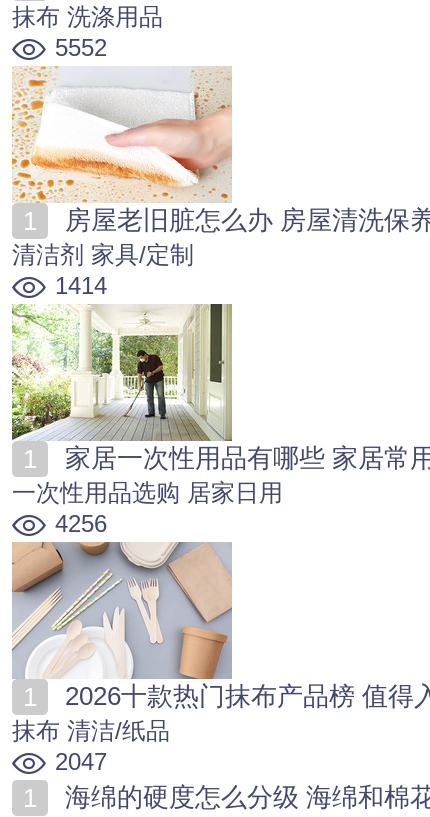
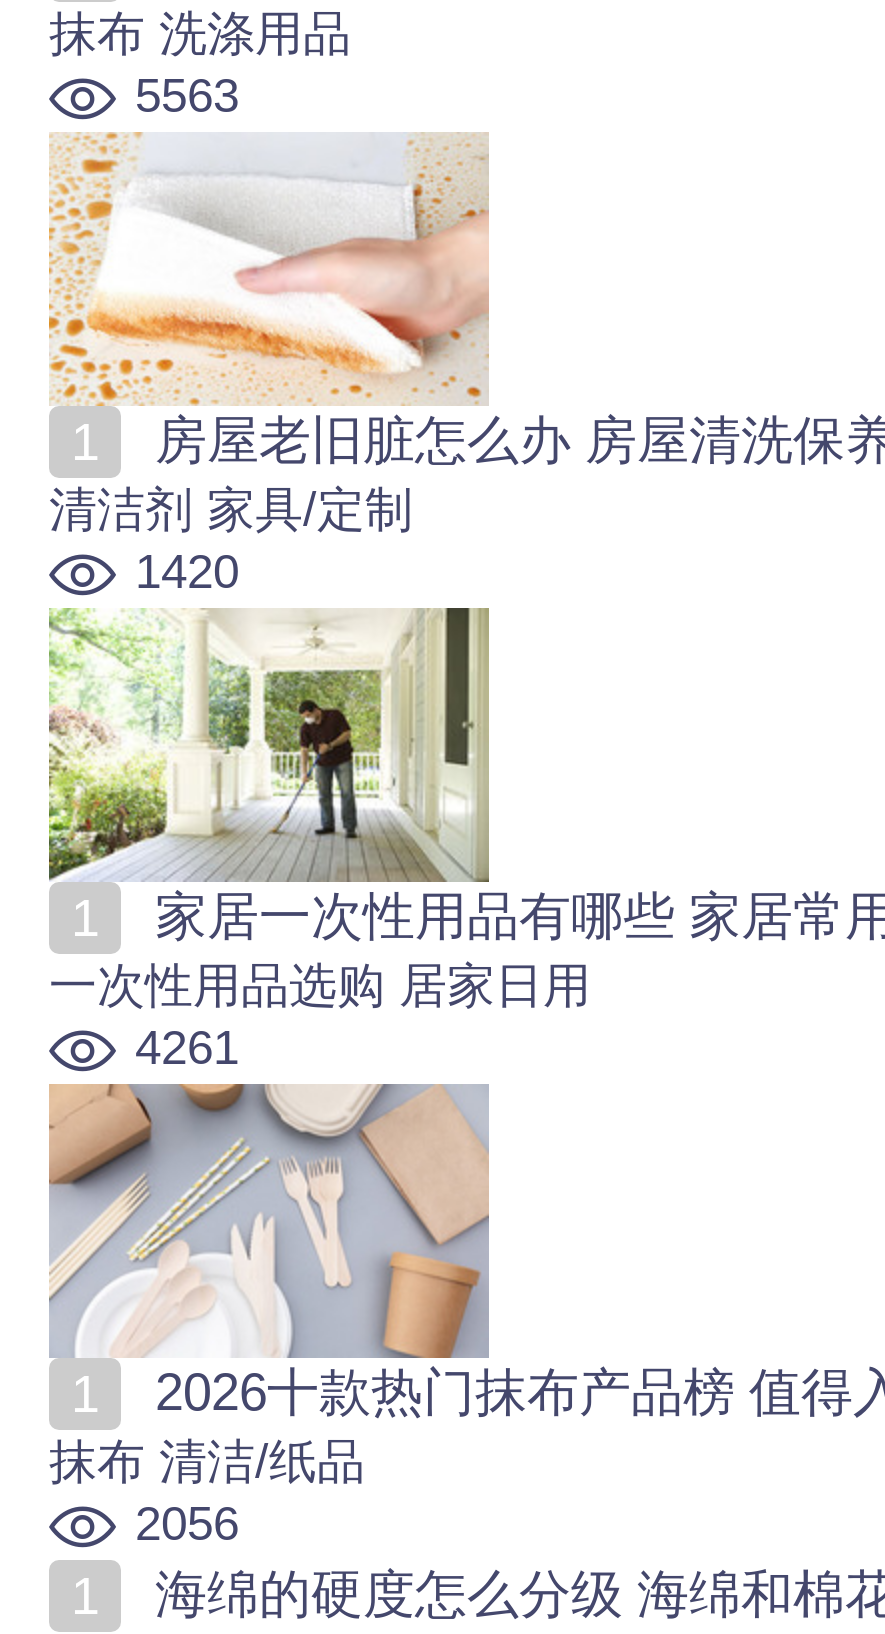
[48,34,107,61] 5552 -> [121,67,239,121] 5563
[48,272,107,299] 1414 -> [121,544,239,598] 1420
[48,510,107,537] 4256 -> [121,1020,239,1074] 4261
[48,748,107,775] 2047 -> [121,1496,239,1550] 2056

